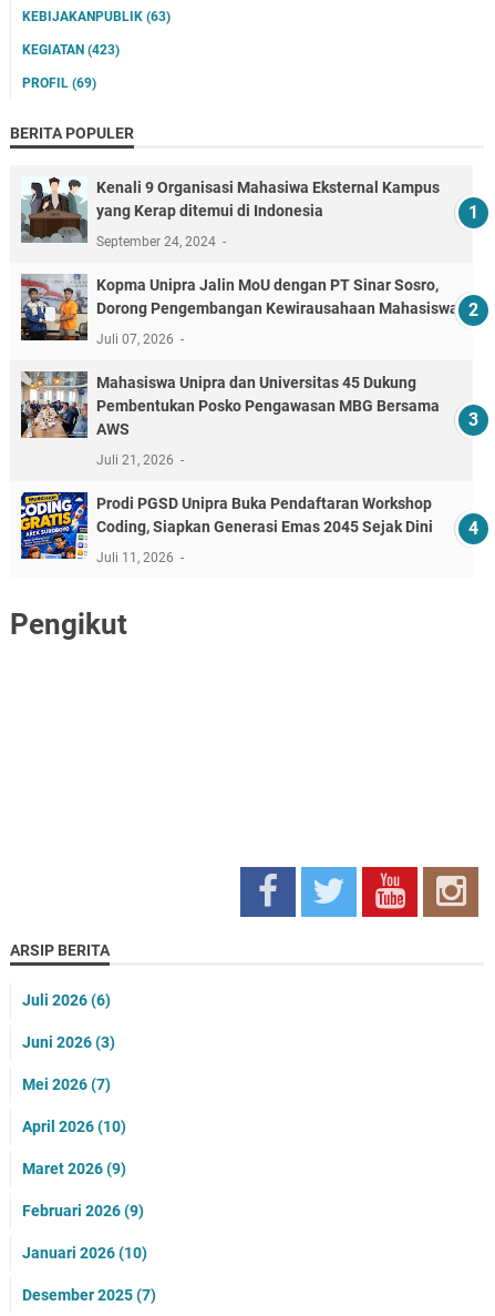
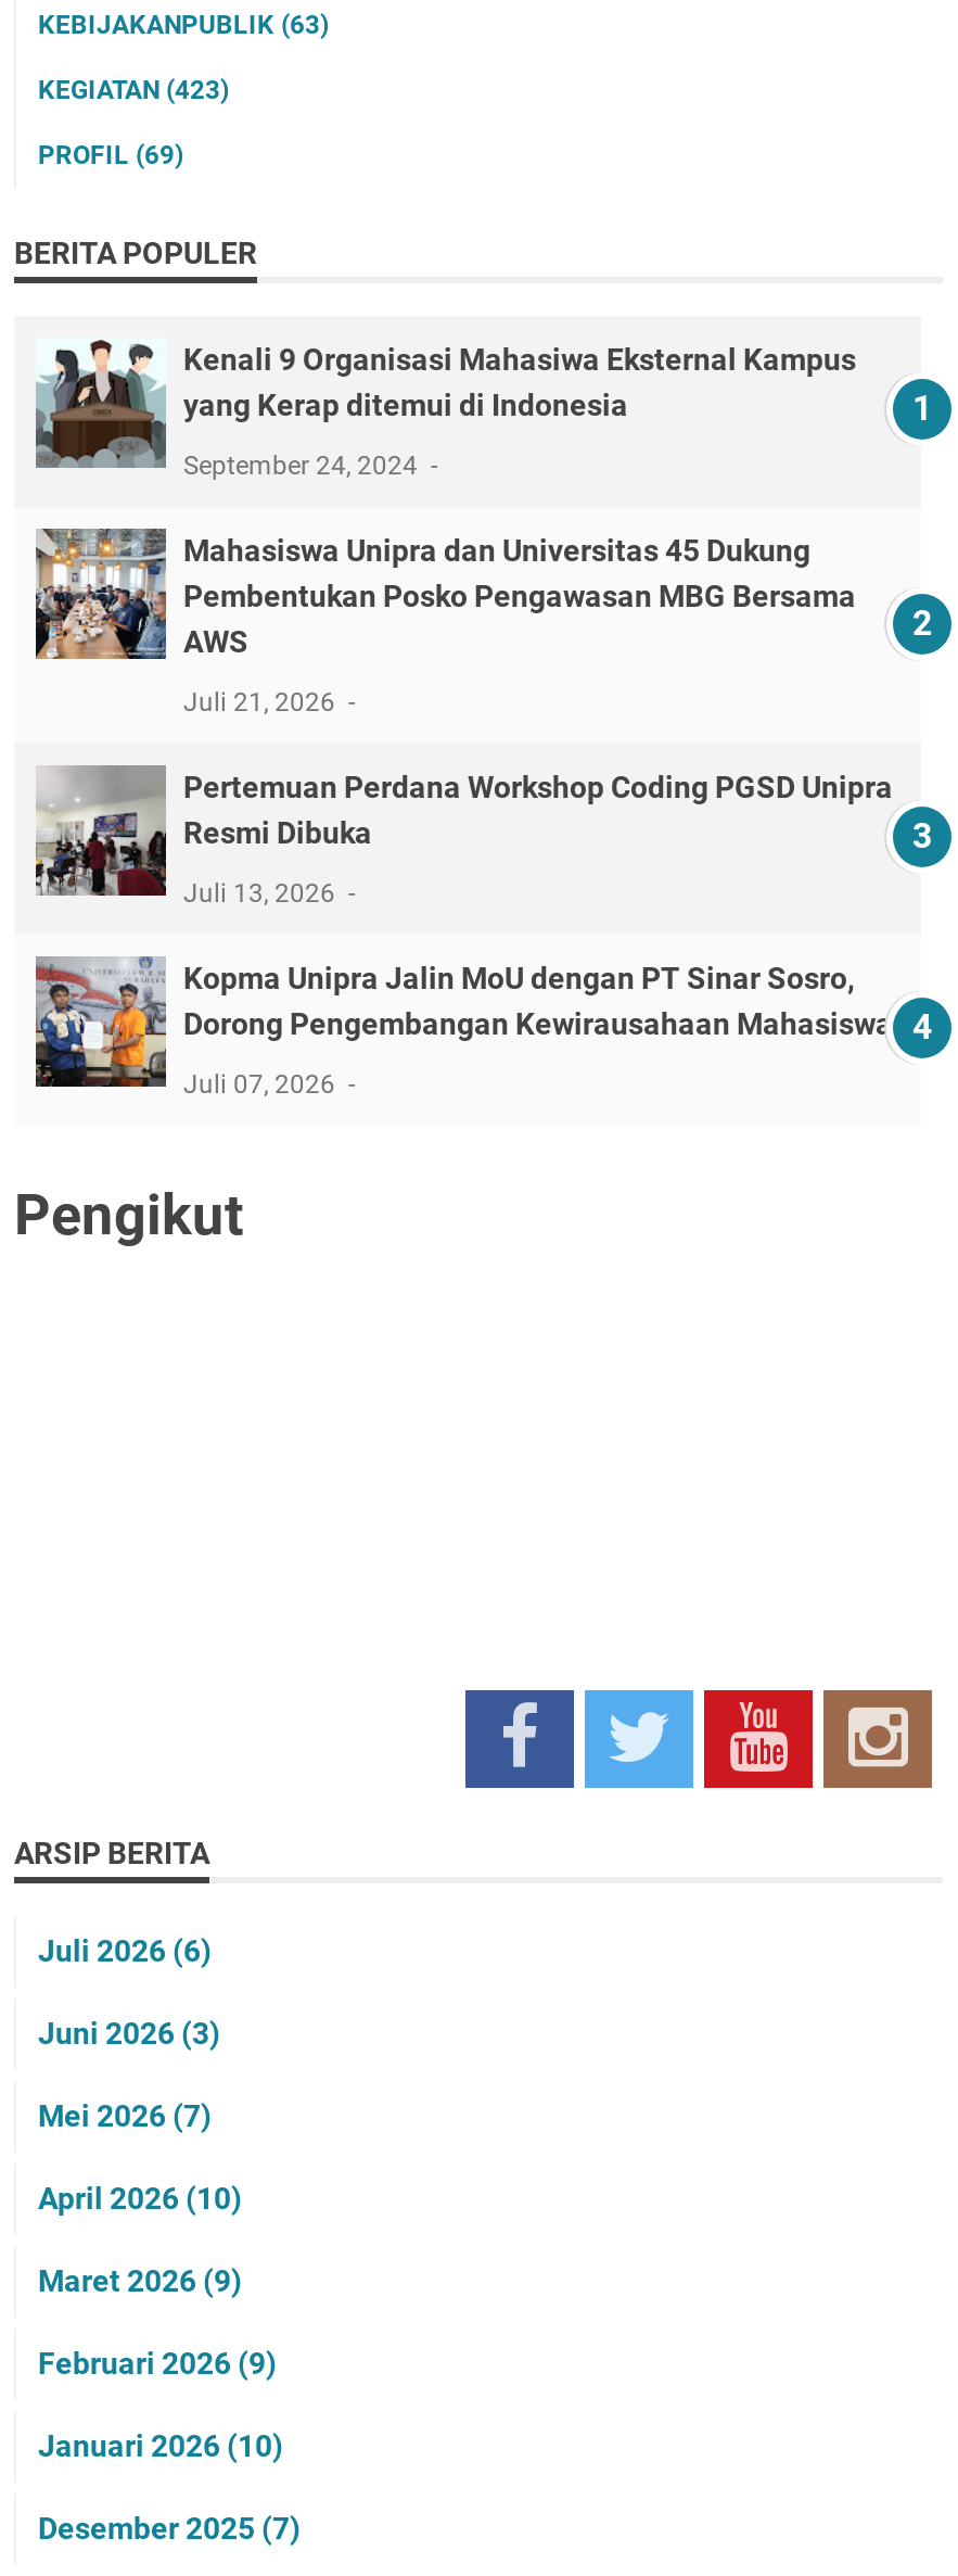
moved [21,274,458,347] -> [34,954,893,1100]: [image] | Kopma Unipra Jalin MoU dengan PT Sinar Sosro, | Dorong Pengembangan Kewirausahaan Mahasiswa | Juli 07, 2026
moved [19,369,440,468] -> [31,524,856,718]: [image] | Mahasiswa Unipra dan Universitas 45 Dukung | Pembentukan Posko Pengawasan MBG Bersama | AWS | Juli 21, 2026
[20,491,433,566] [image] | Prodi PGSD Unipra Buka Pendaftaran Workshop | Coding, Siapkan Generasi Emas 2045 Sejak Dini | Juli 11, 2026 -> [34,763,893,909] [image] | Pertemuan Perdana Workshop Coding PGSD Unipra | Resmi Dibuka | Juli 13, 2026

